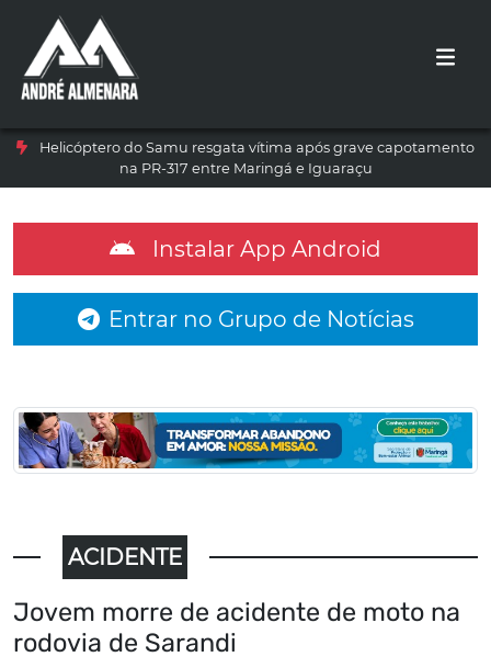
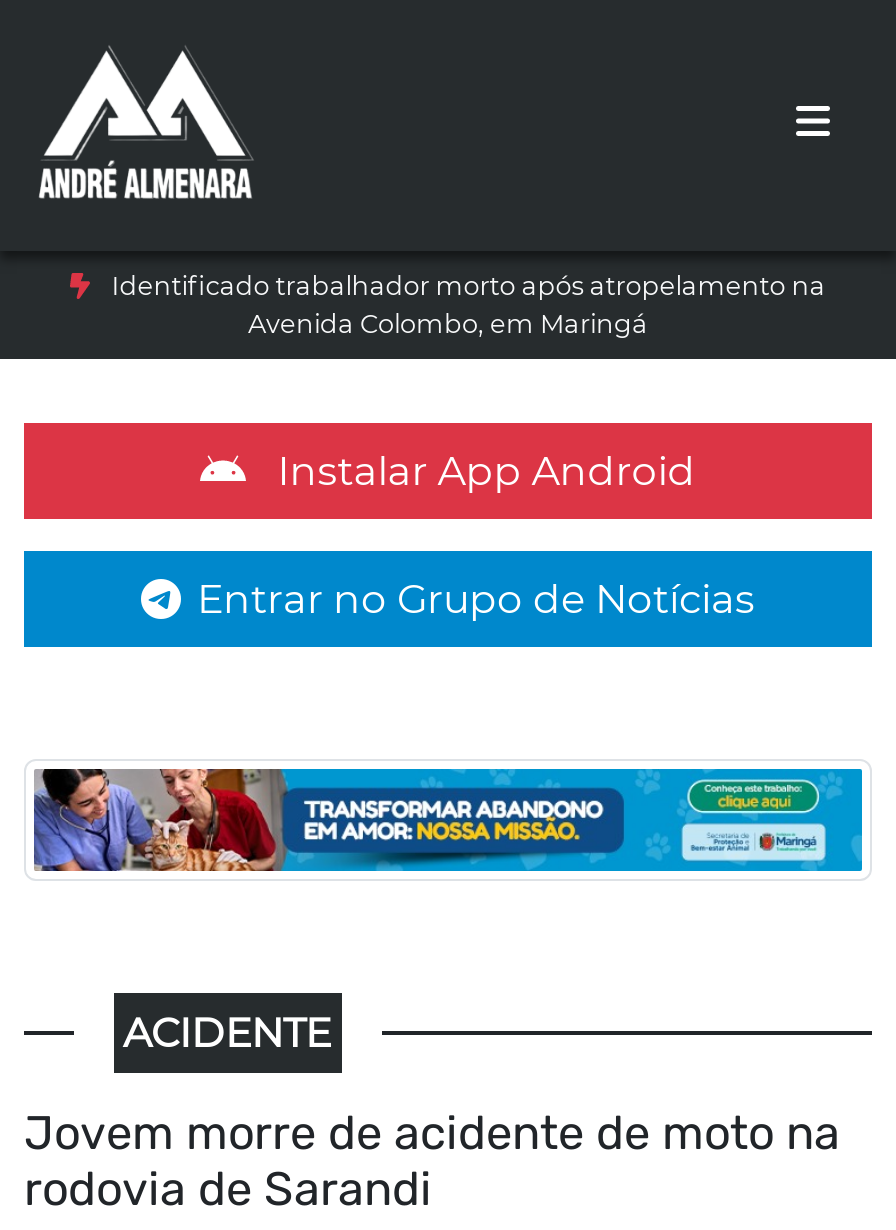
[39,139,474,177] Helicóptero do Samu resgata vítima após grave capotamento | na PR-317 entre Maringá e Iguaraçu -> [112,271,826,339] Identificado trabalhador morto após atropelamento na | Avenida Colombo, em Maringá

